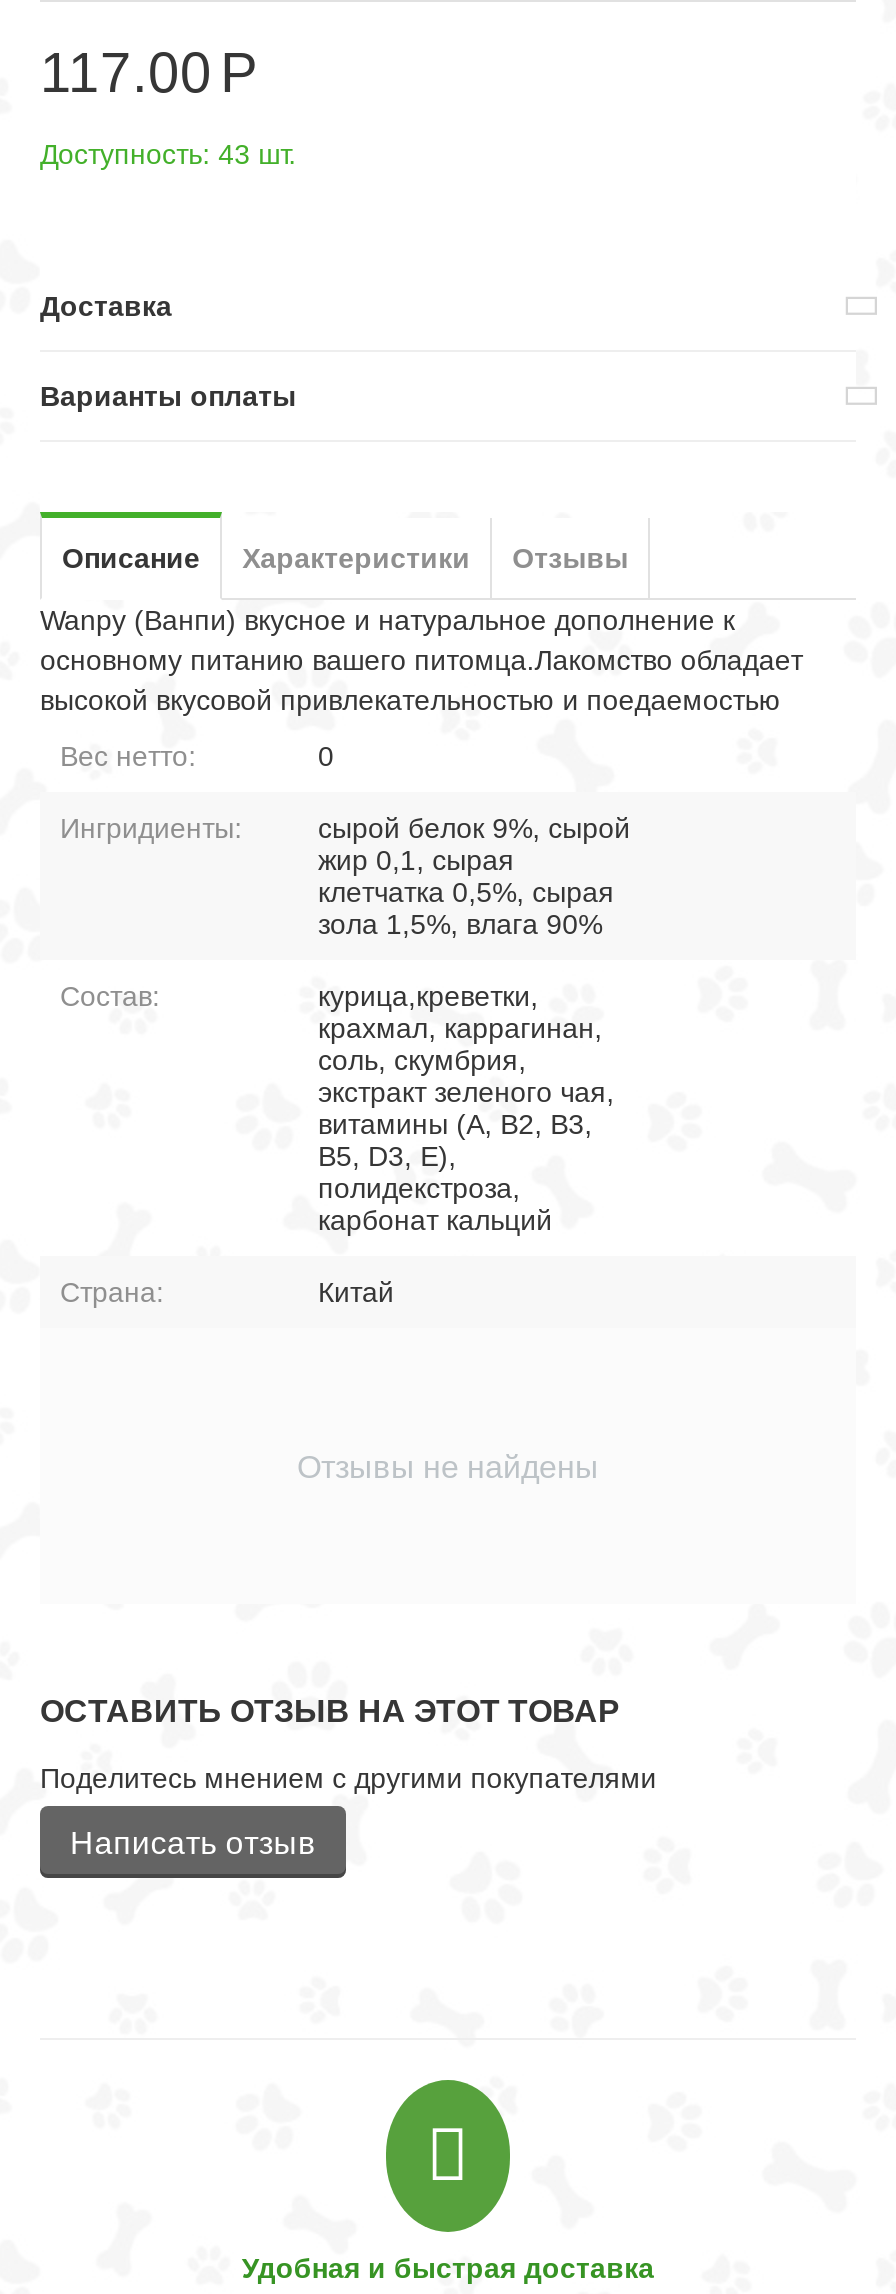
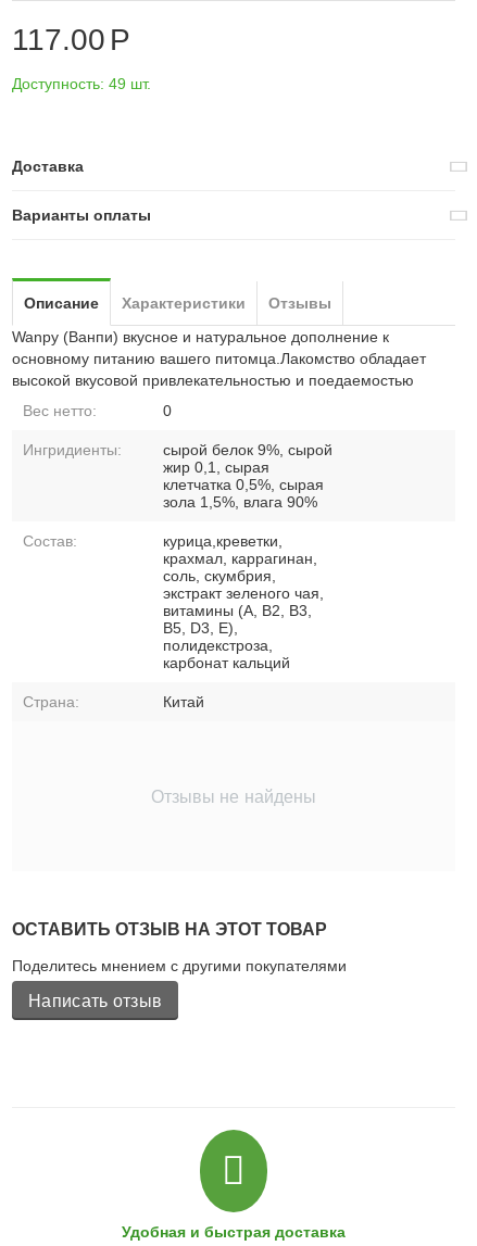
[40,138,296,170] Доступность: 43 шт. -> [12,75,151,92] Доступность: 49 шт.

